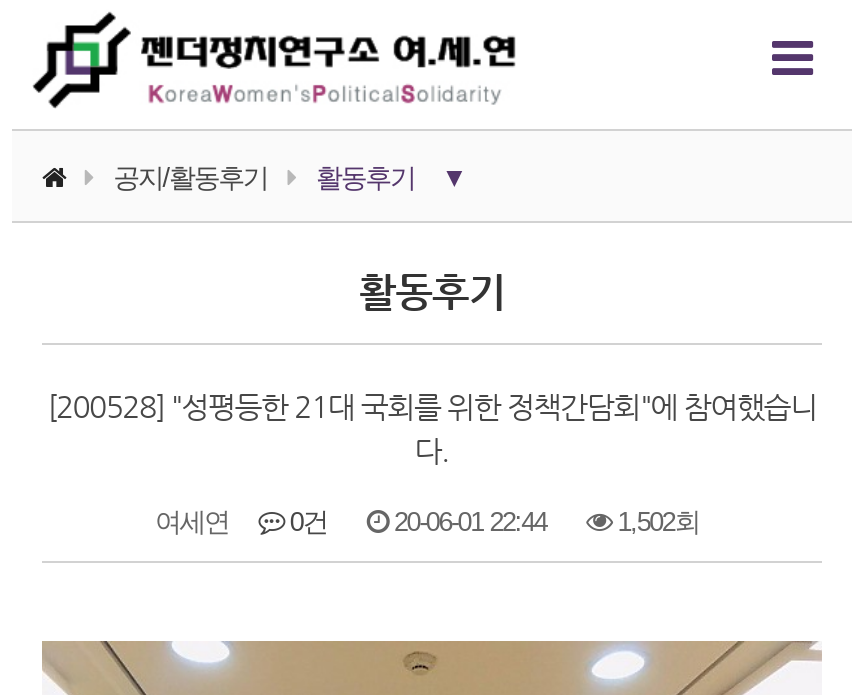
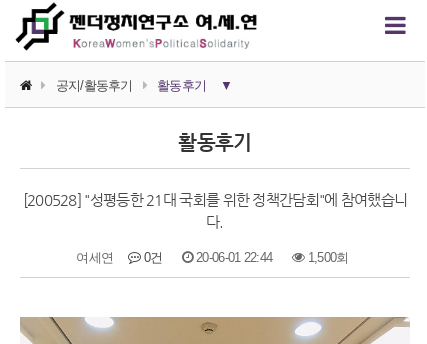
[611,507,699,537] 1,502회 -> [304,250,348,265] 1,500회

